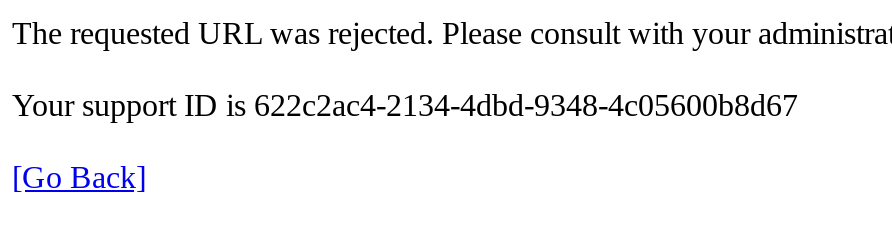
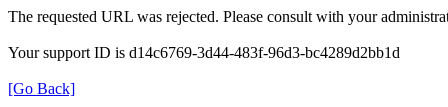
[12,88,798,122] Your support ID is 622c2ac4-2134-4dbd-9348-4c05600b8d67 -> [8,44,400,61] Your support ID is d14c6769-3d44-483f-96d3-bc4289d2bb1d

